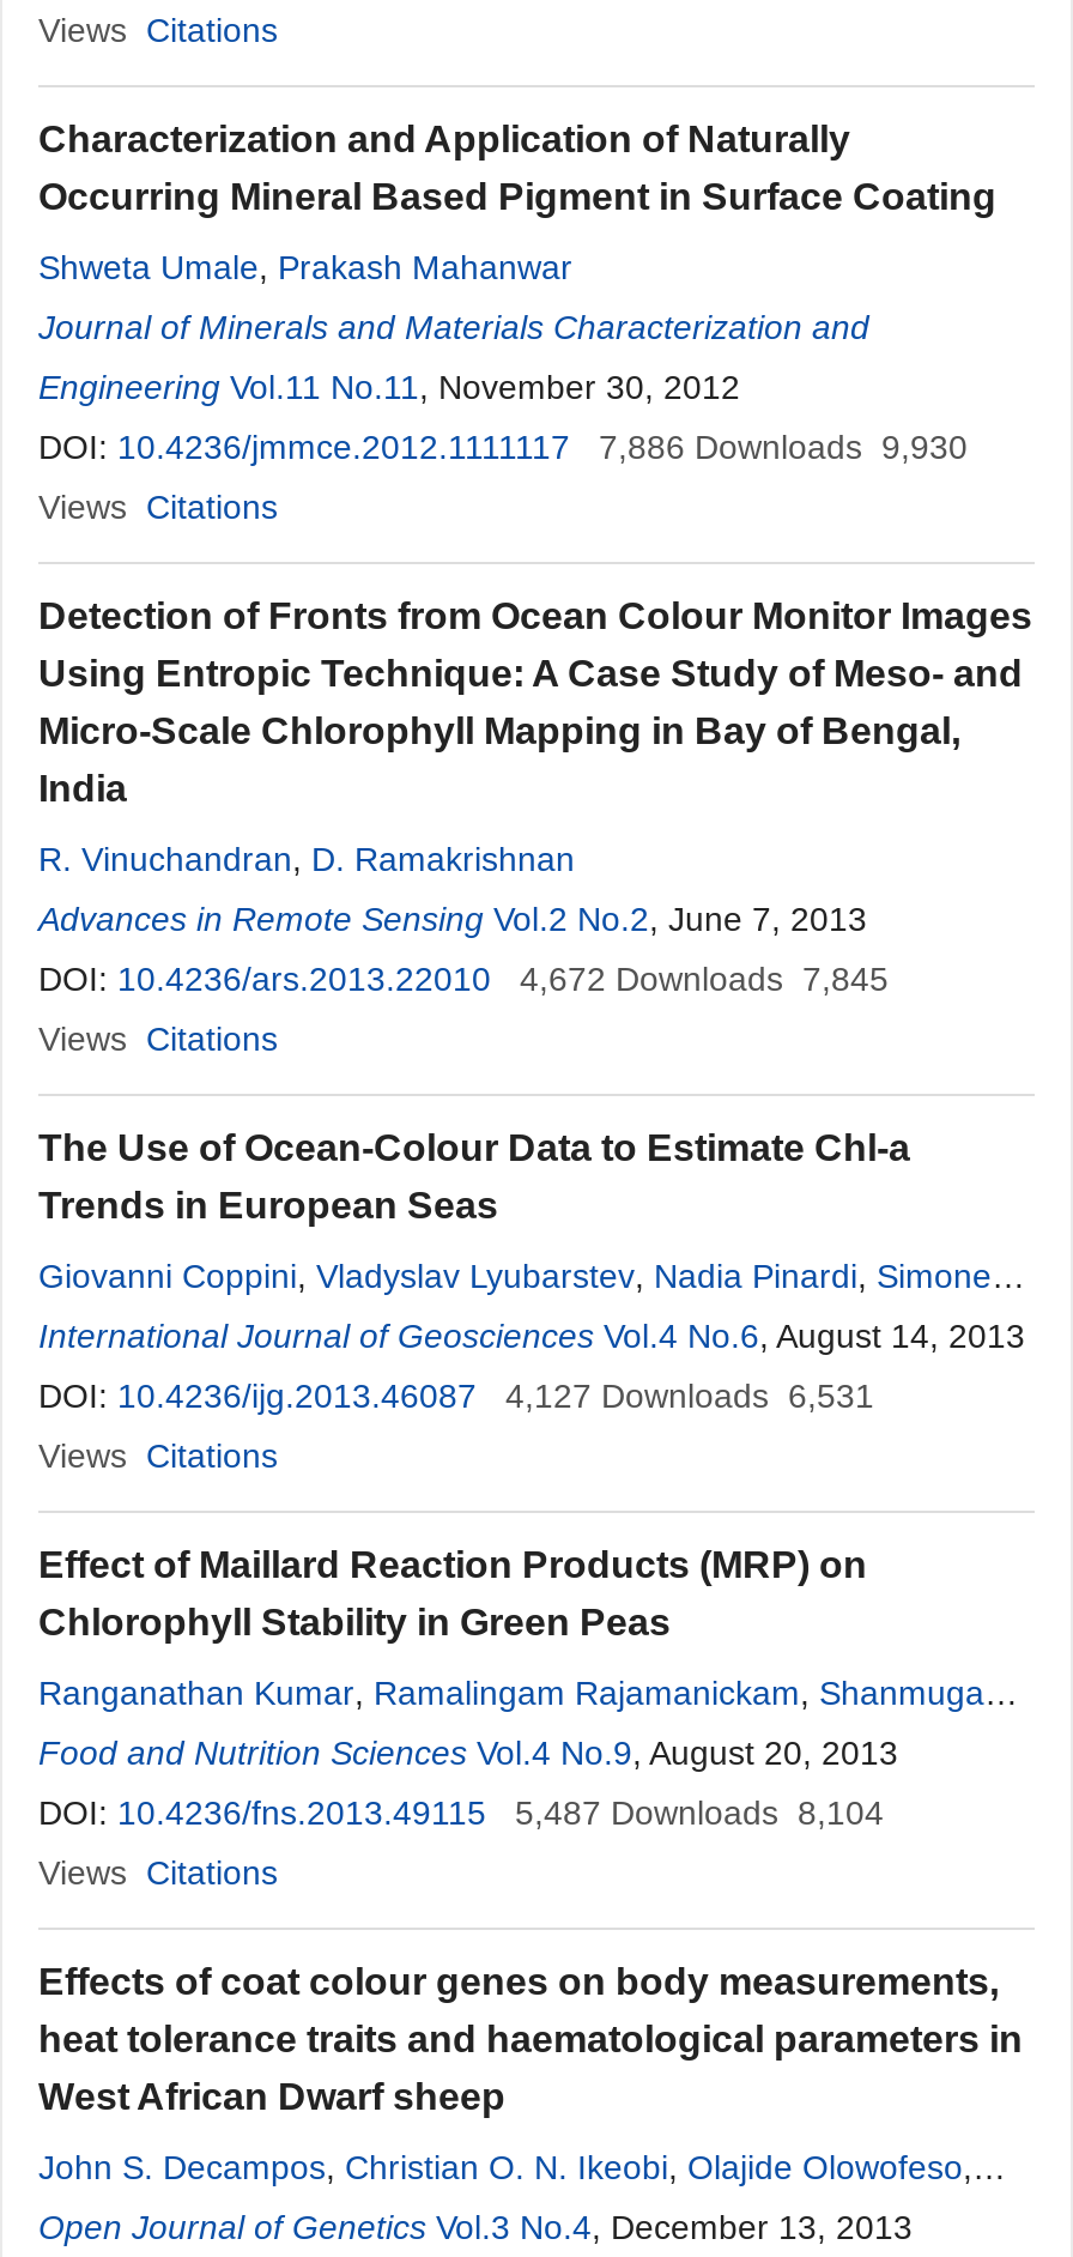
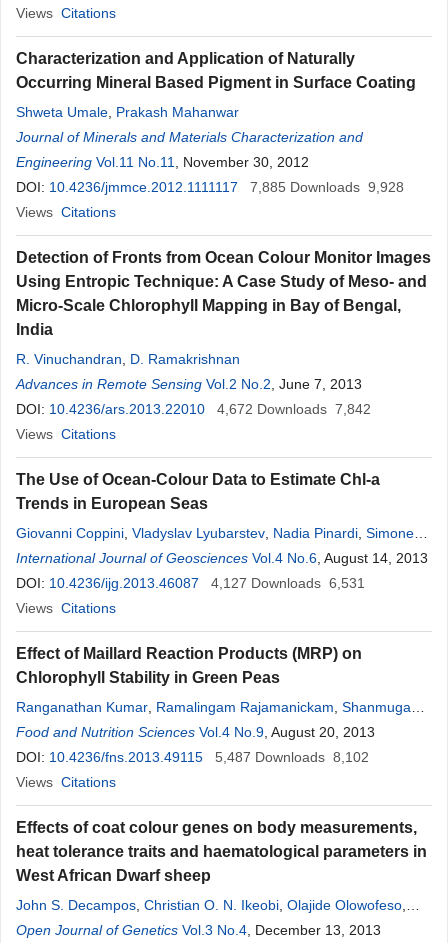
[38,428,968,466] DOI: 10.4236/jmmce.2012.1111117 7,886 Downloads 9,930 -> [16,179,404,195] DOI: 10.4236/jmmce.2012.1111117 7,885 Downloads 9,928
[38,960,889,998] DOI: 10.4236/ars.2013.22010 4,672 Downloads 7,845 -> [16,401,371,417] DOI: 10.4236/ars.2013.22010 4,672 Downloads 7,842
[38,1793,884,1832] DOI: 10.4236/fns.2013.49115 5,487 Downloads 8,104 -> [16,749,369,765] DOI: 10.4236/fns.2013.49115 5,487 Downloads 8,102

